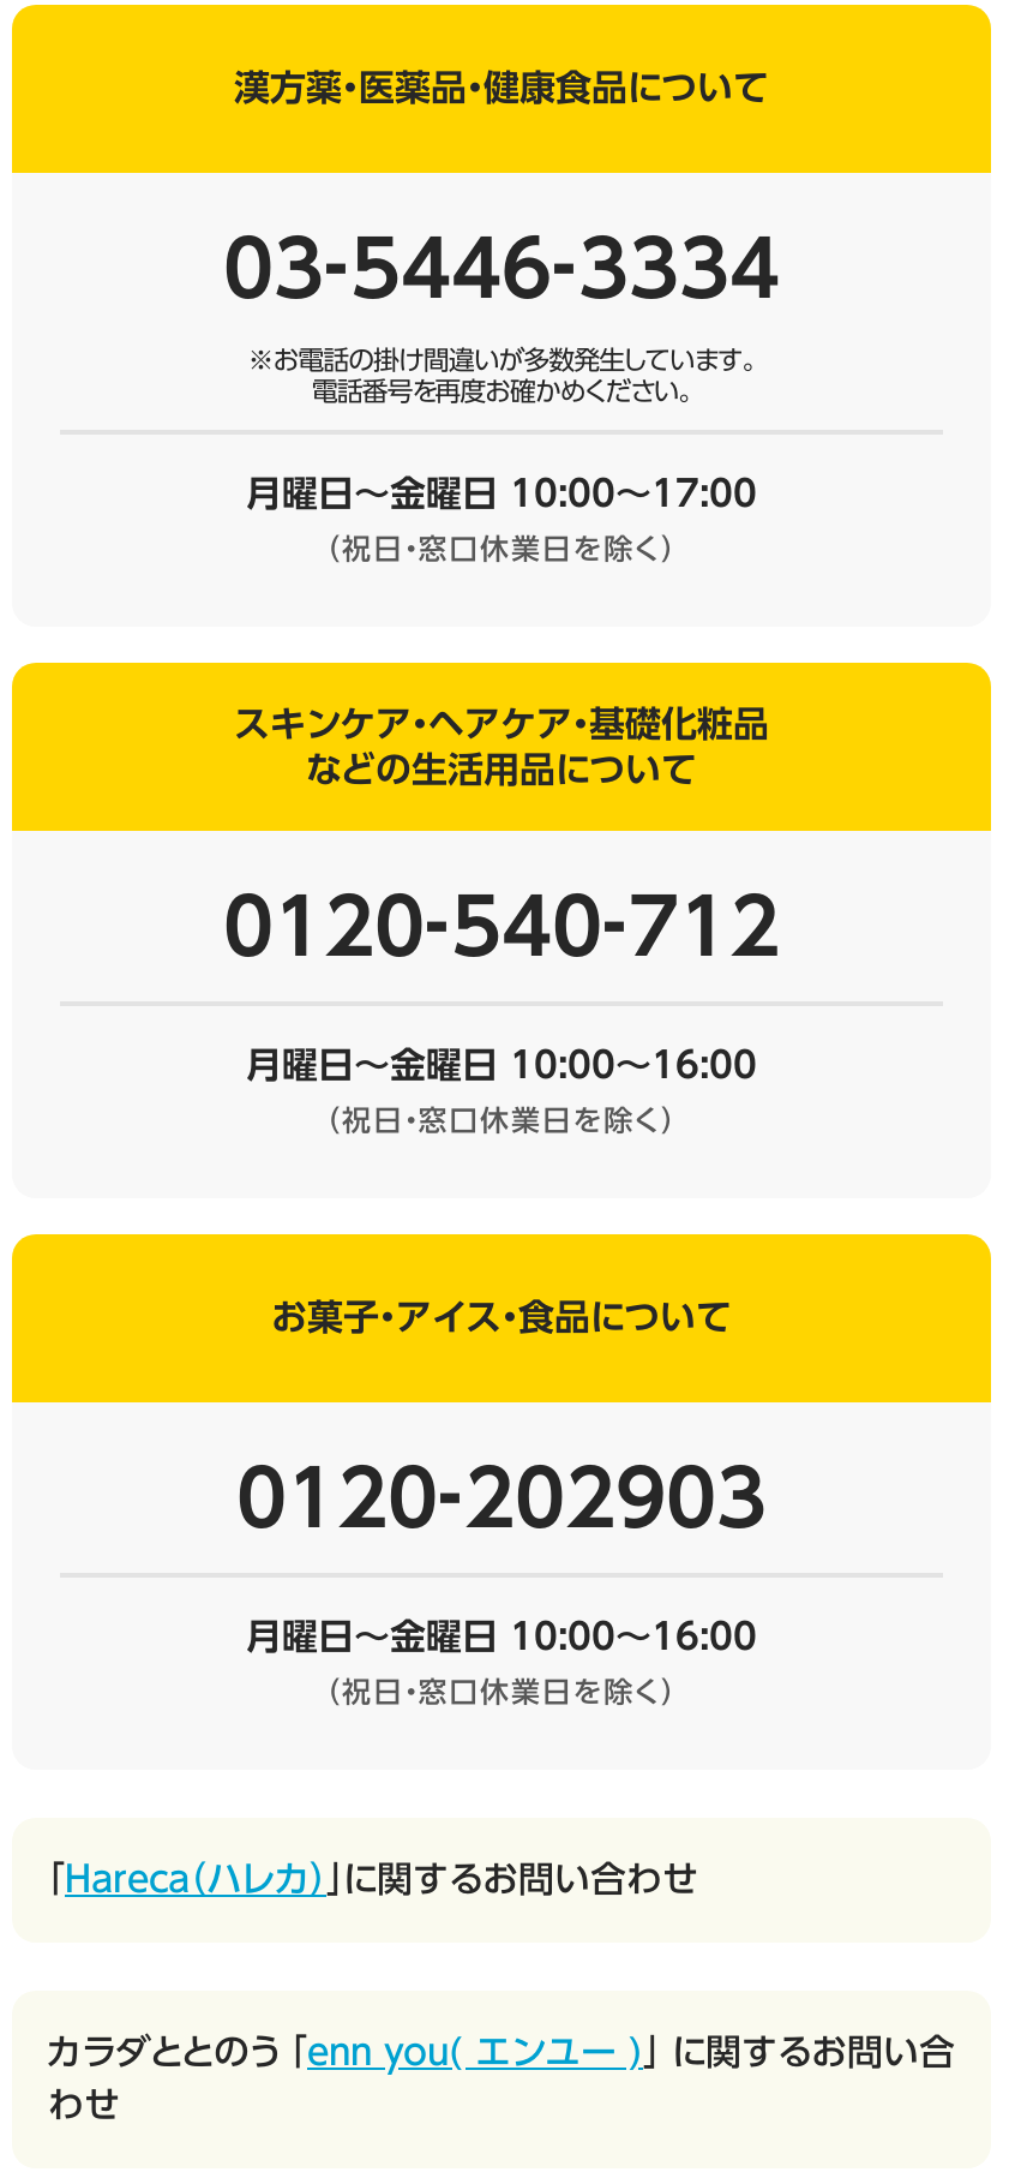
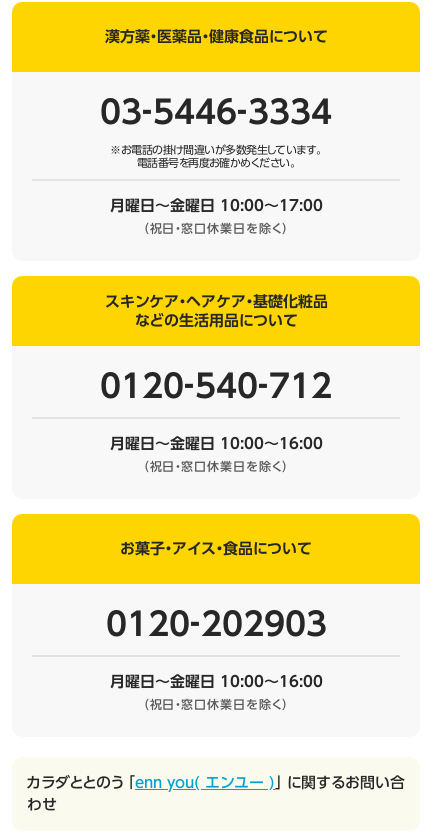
[48,1861,698,1897] 「Hareca（ハレカ）」に関するお問い合わせ -> none

